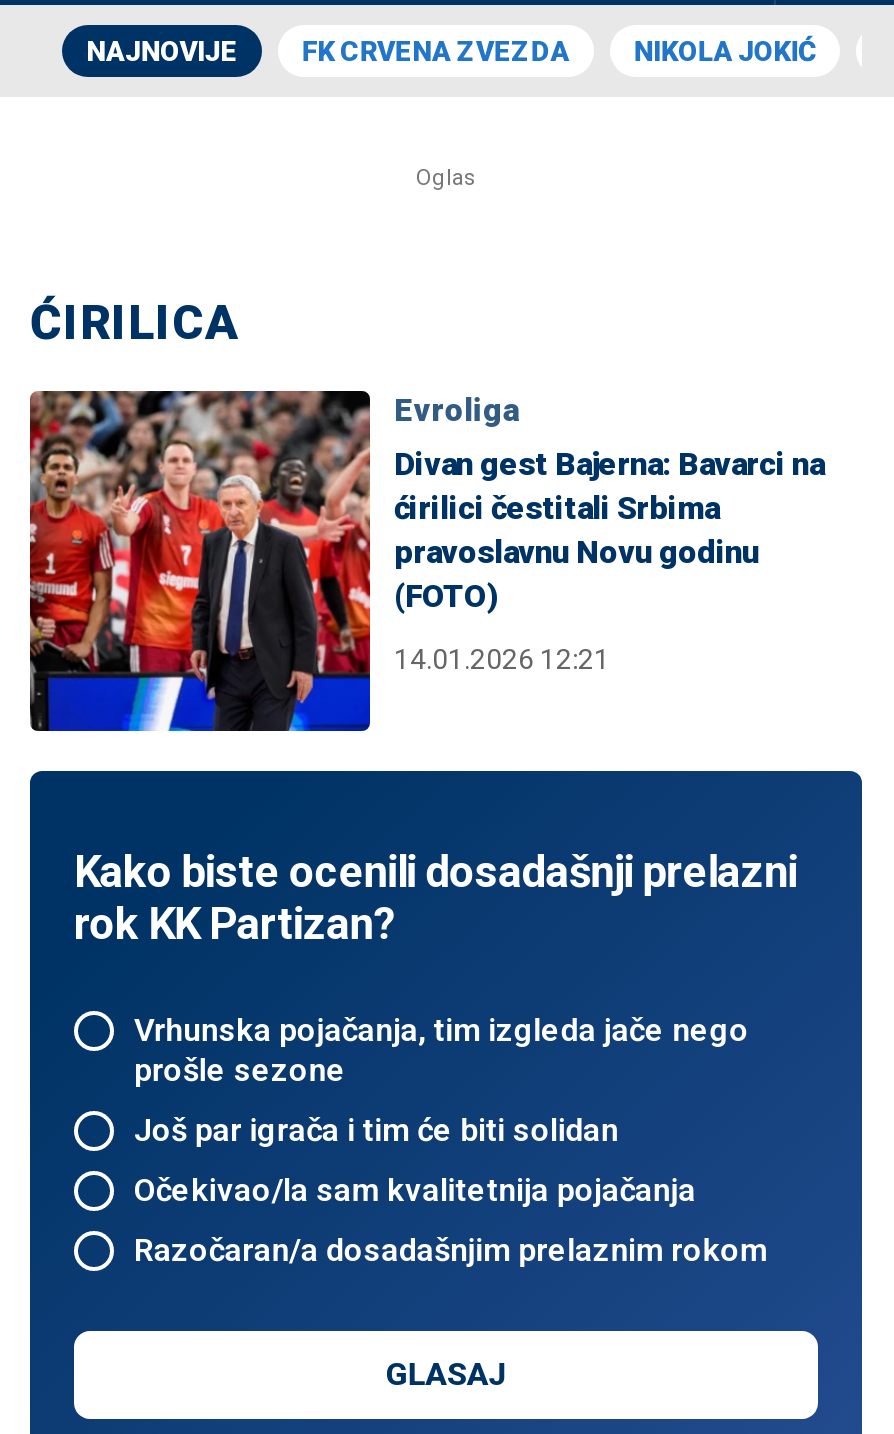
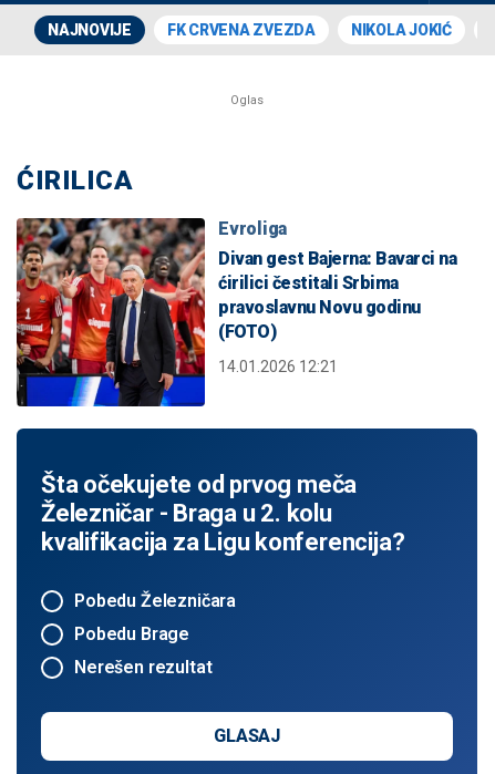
[74,847,797,1269] Kako biste ocenili dosadašnji prelazni | rok KK Partizan? | Vrhunska pojačanja, tim izgleda jače nego | prošle sezone | Još par igrača i tim će biti solidan | Očekivao/la sam kvalitetnija pojačanja | Razočaran/a dosadašnjim prelaznim rokom -> [41,470,405,677] Šta očekujete od prvog meča | Železničar - Braga u 2. kolu | kvalifikacija za Ligu konferencija? | Pobedu Železničara | Pobedu Brage | Nerešen rezultat

